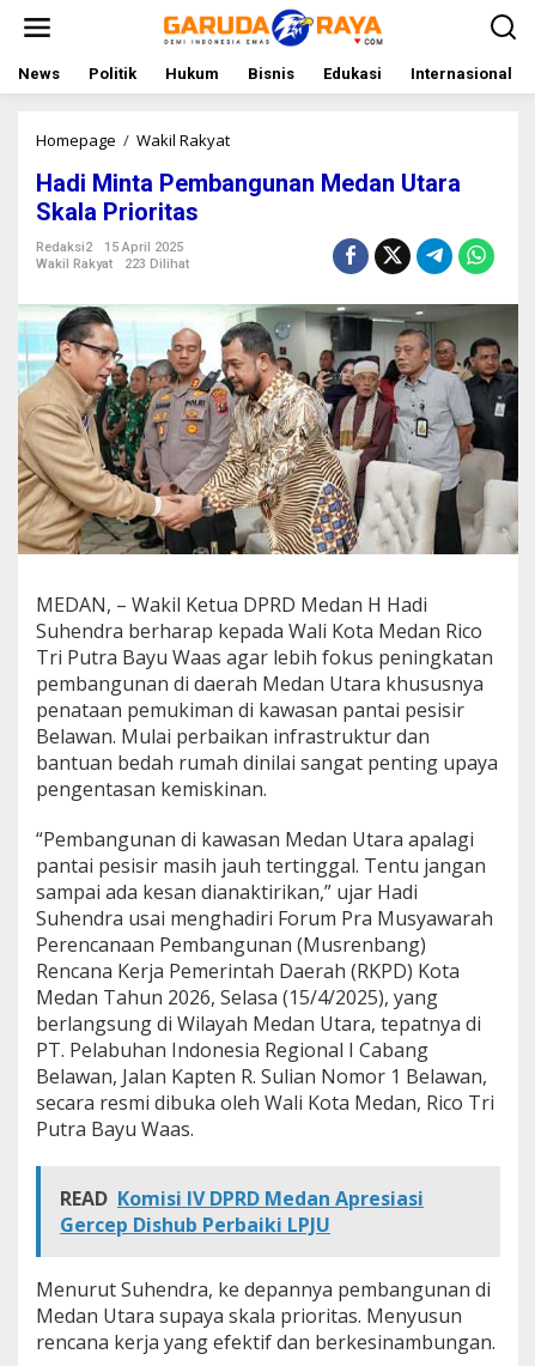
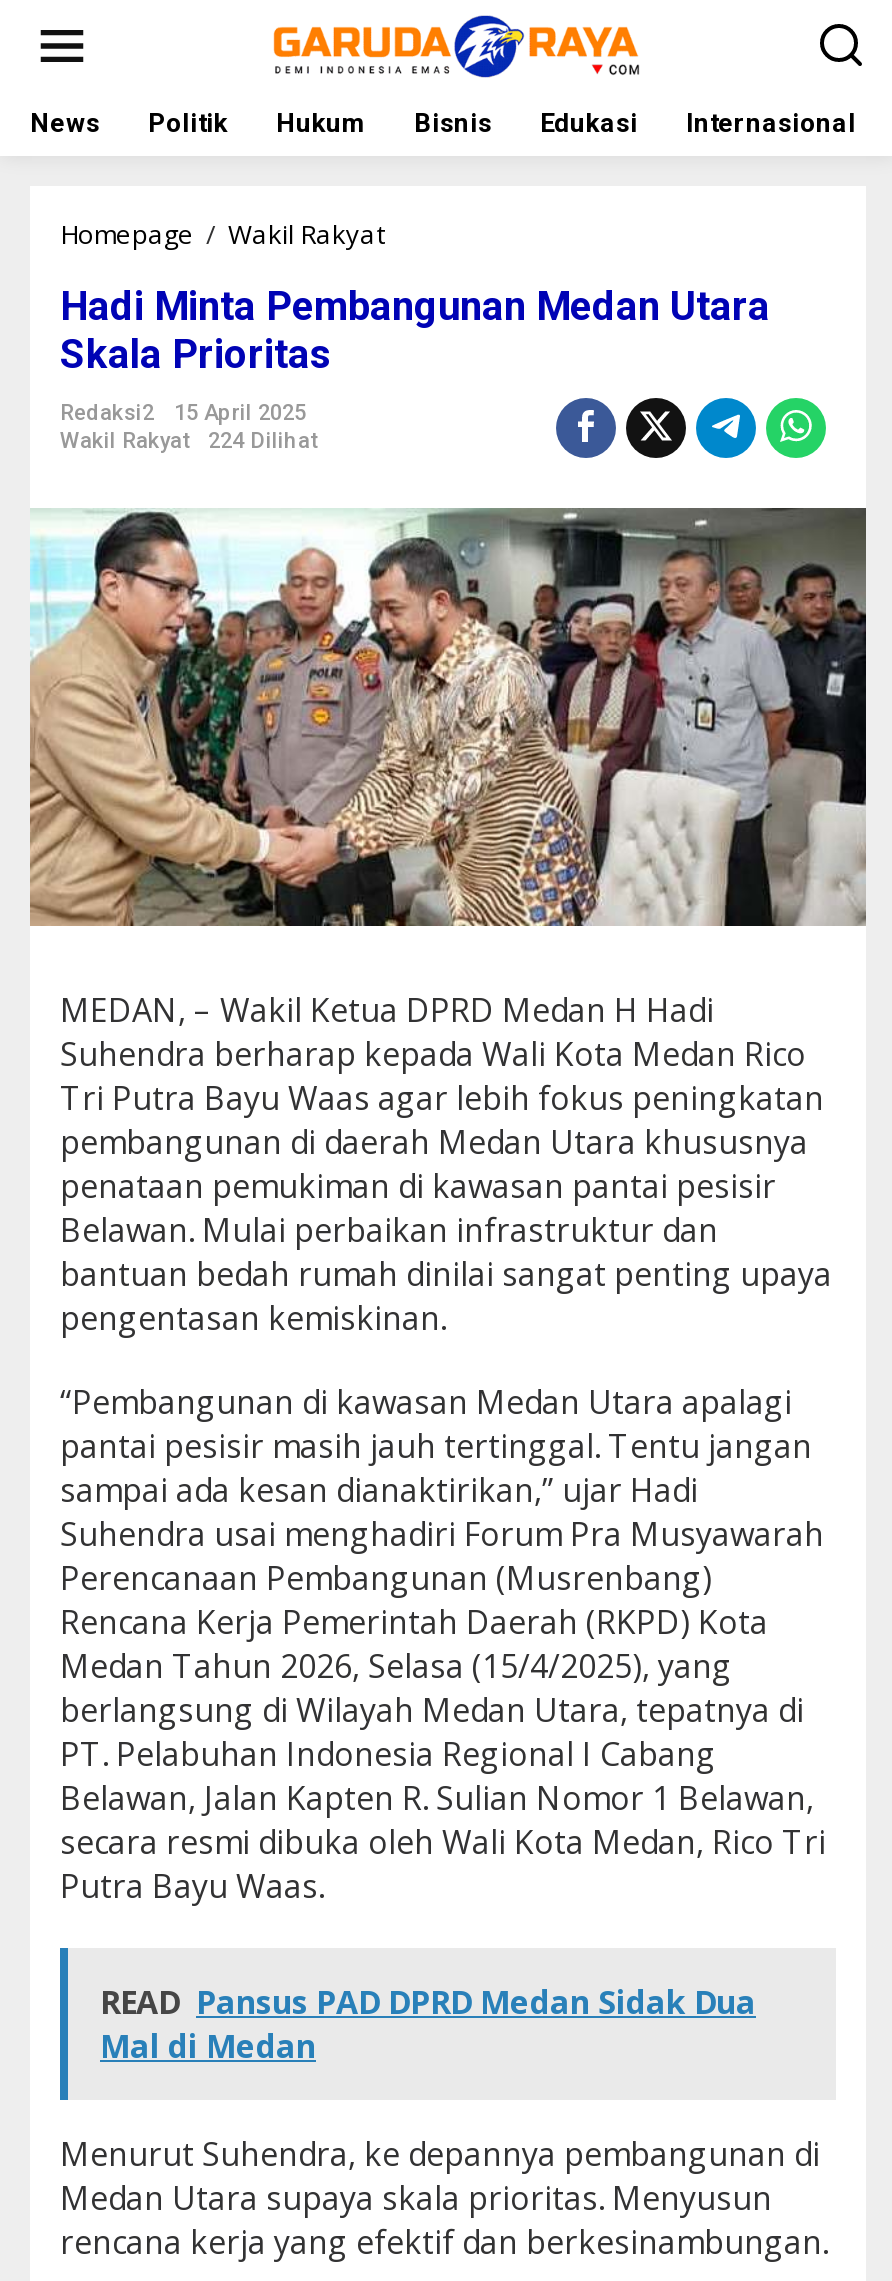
[124,256,189,272] 223 Dilihat -> [208,428,316,454] 224 Dilihat
[60,1185,424,1238] READ Komisi IV DPRD Medan Apresiasi | Gercep Dishub Perbaiki LPJU -> [100,1980,756,2068] READ Pansus PAD DPRD Medan Sidak Dua | Mal di Medan

